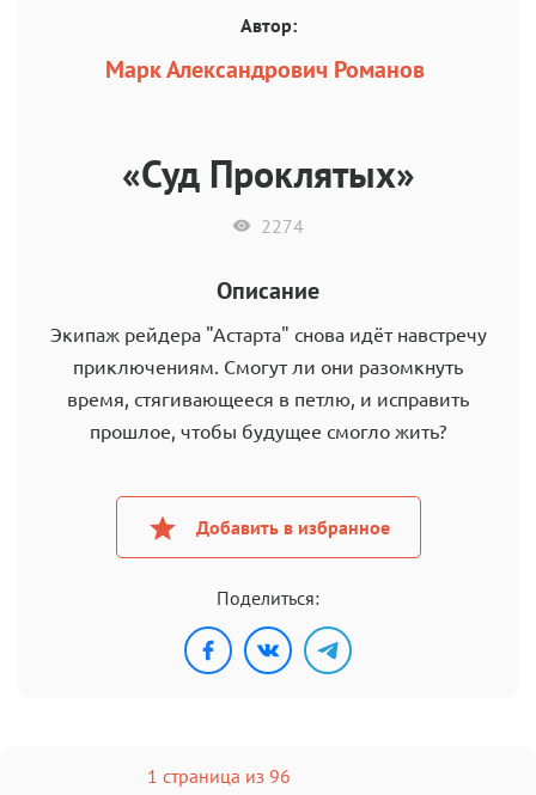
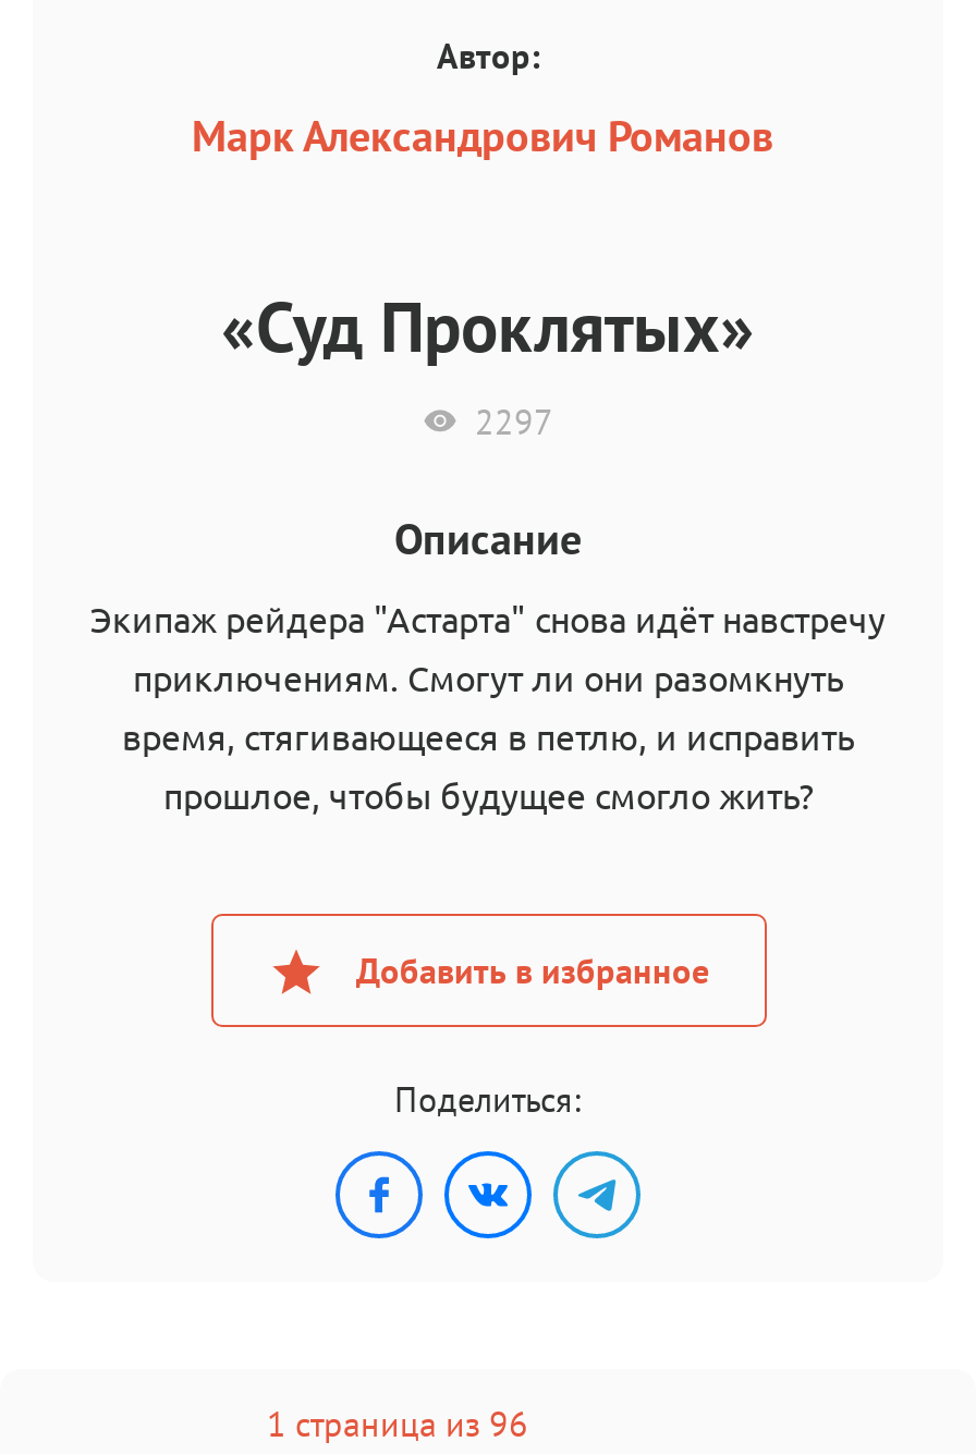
[261,214,304,238] 2274 -> [475,399,553,443] 2297

